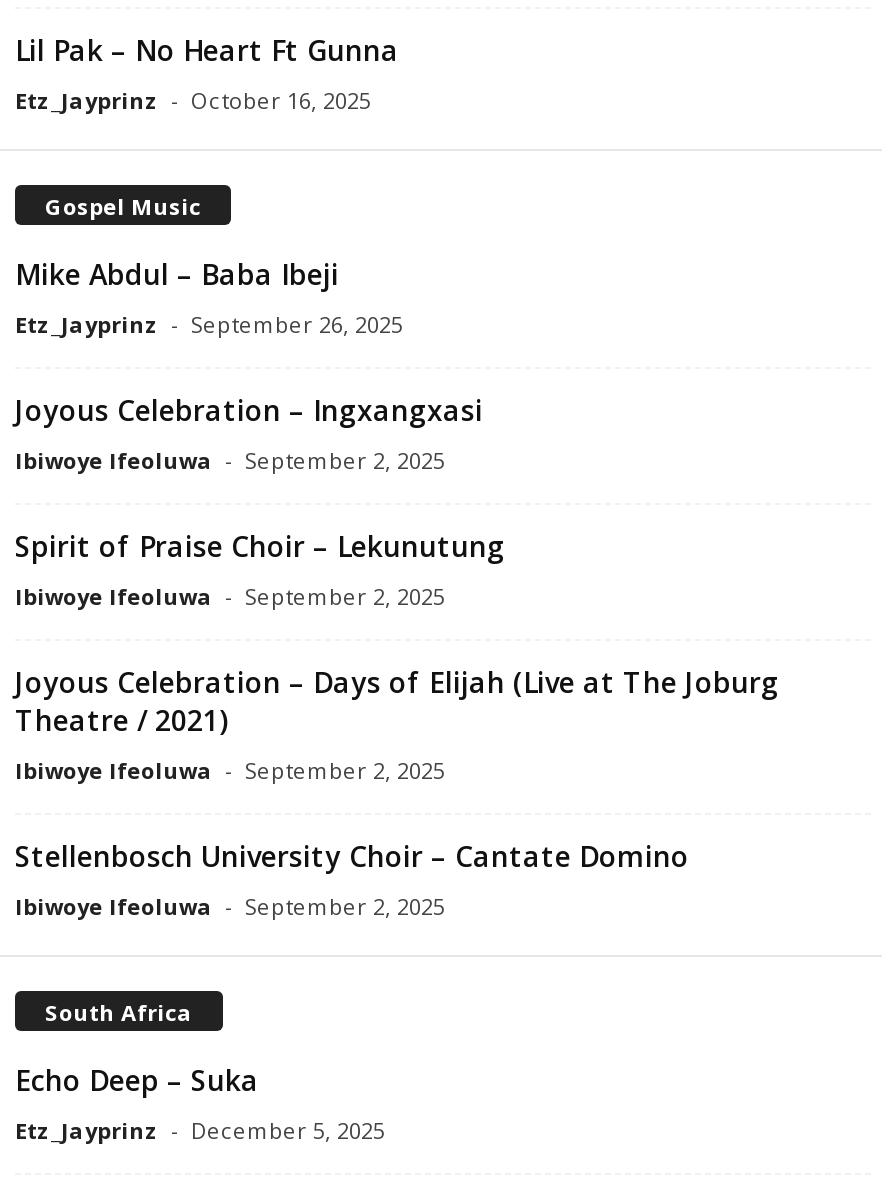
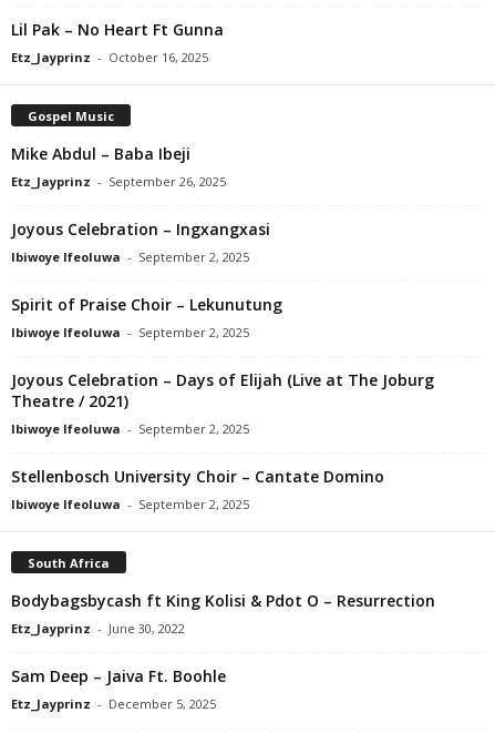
[15,1061,259,1099] Echo Deep – Suka -> [11,590,435,686] Bodybagsbycash ft King Kolisi & Pdot O – Resurrection | Etz_Jayprinz - June 30, 2022 | Sam Deep – Jaiva Ft. Boohle

